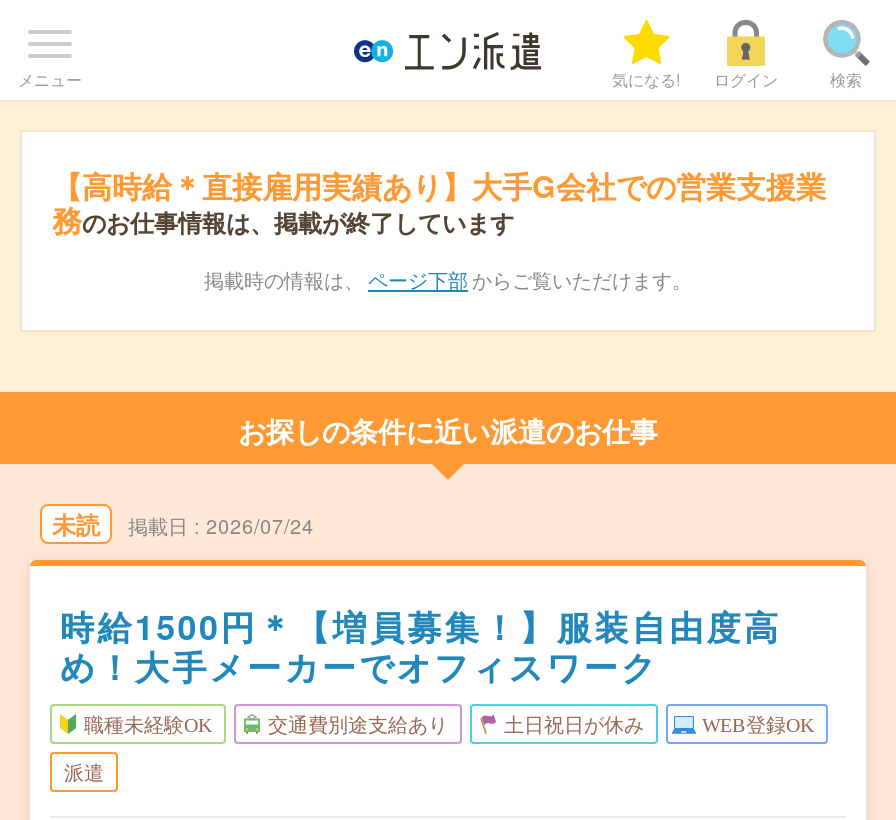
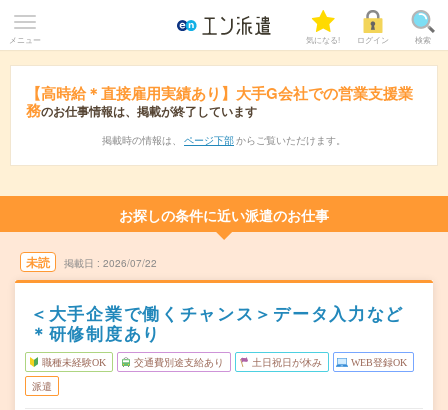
[206,512,314,540] 2026/07/24 -> [103,256,157,270] 2026/07/22
[60,602,781,690] 時給1500円＊【増員募集！】服装自由度高 | め！大手メーカーでオフィスワーク -> [30,301,404,345] ＜大手企業で働くチャンス＞データ入力など | ＊研修制度あり

